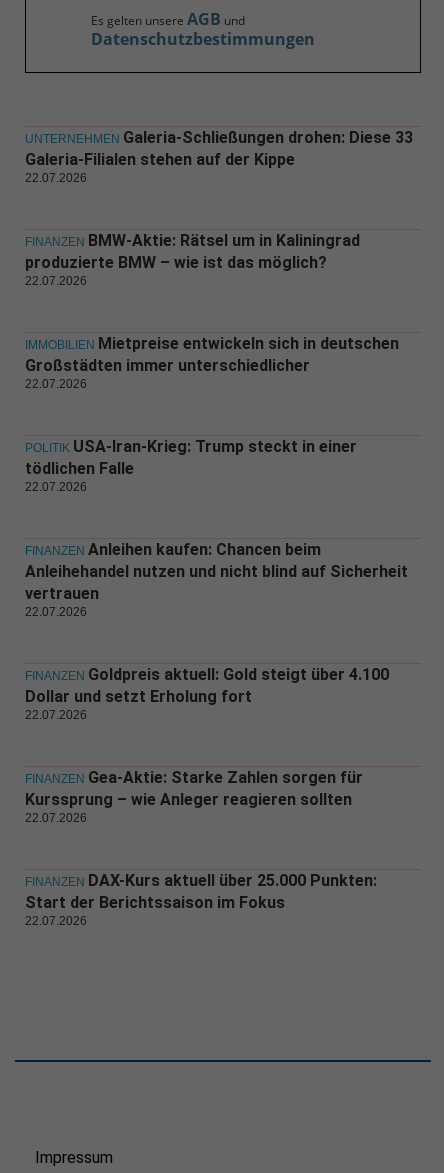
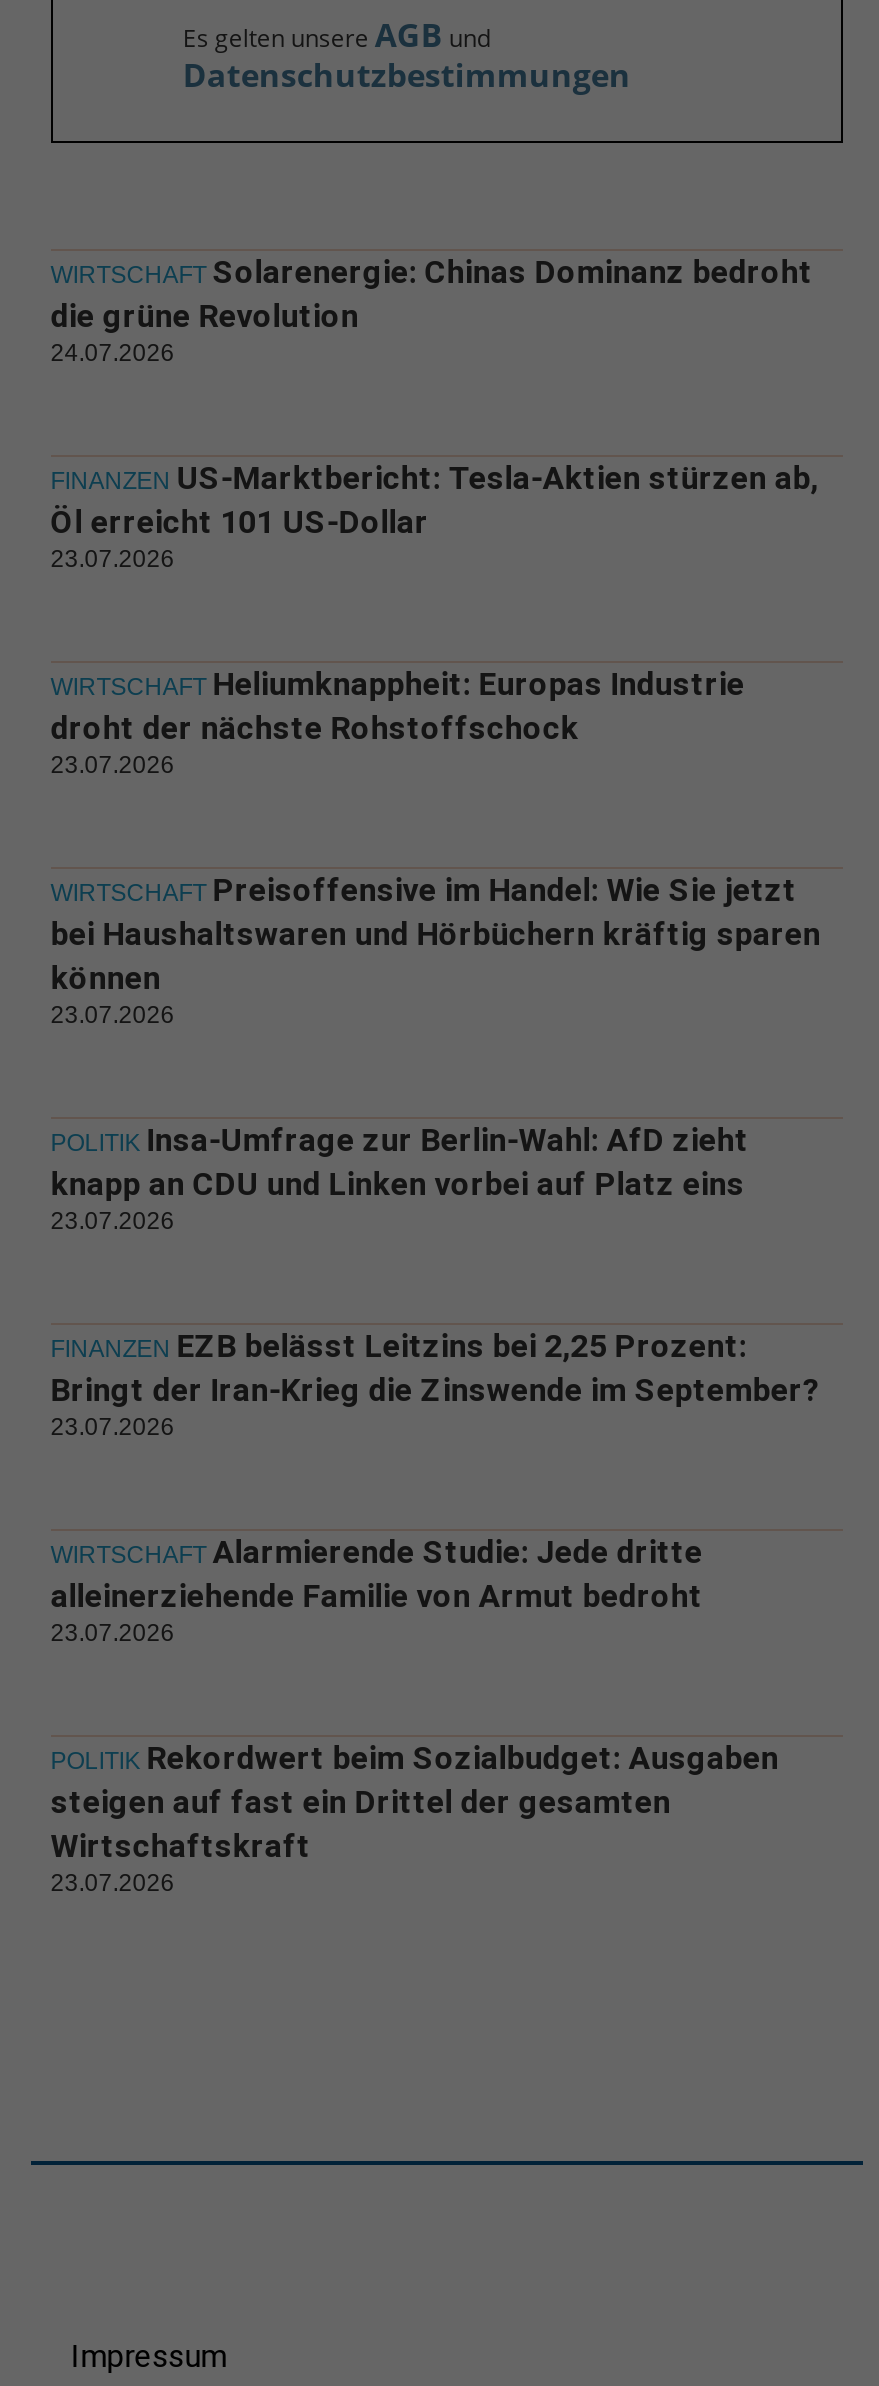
[25,128,413,185] UNTERNEHMEN Galeria-Schließungen drohen: Diese 33 | Galeria-Filialen stehen auf der Kippe | 22.07.2026 -> [50,253,812,367] WIRTSCHAFT Solarenergie: Chinas Dominanz bedroht | die grüne Revolution | 24.07.2026
[25,231,360,288] FINANZEN BMW-Aktie: Rätsel um in Kaliningrad | produzierte BMW – wie ist das möglich? | 22.07.2026 -> [50,459,818,573] FINANZEN US-Marktbericht: Tesla-Aktien stürzen ab, | Öl erreicht 101 US-Dollar | 23.07.2026
[25,334,399,391] IMMOBILIEN Mietpreise entwickeln sich in deutschen | Großstädten immer unterschiedlicher | 22.07.2026 -> [50,665,744,779] WIRTSCHAFT Heliumknappheit: Europas Industrie | droht der nächste Rohstoffschock | 23.07.2026
[25,437,357,494] POLITIK USA-Iran-Krieg: Trump steckt in einer | tödlichen Falle | 22.07.2026 -> [50,871,820,1029] WIRTSCHAFT Preisoffensive im Handel: Wie Sie jetzt | bei Haushaltswaren und Hörbüchern kräftig sparen | können | 23.07.2026
[25,540,408,619] FINANZEN Anleihen kaufen: Chancen beim | Anleihehandel nutzen und nicht blind auf Sicherheit | vertrauen | 22.07.2026 -> [50,1121,748,1235] POLITIK Insa-Umfrage zur Berlin-Wahl: AfD zieht | knapp an CDU und Linken vorbei auf Platz eins | 23.07.2026
[25,665,389,722] FINANZEN Goldpreis aktuell: Gold steigt über 4.100 | Dollar und setzt Erholung fort | 22.07.2026 -> [50,1327,820,1441] FINANZEN EZB belässt Leitzins bei 2,25 Prozent: | Bringt der Iran-Krieg die Zinswende im September? | 23.07.2026
[25,768,363,825] FINANZEN Gea-Aktie: Starke Zahlen sorgen für | Kurssprung – wie Anleger reagieren sollten | 22.07.2026 -> [50,1533,702,1647] WIRTSCHAFT Alarmierende Studie: Jede dritte | alleinerziehende Familie von Armut bedroht | 23.07.2026
[25,871,377,928] FINANZEN DAX-Kurs aktuell über 25.000 Punkten: | Start der Berichtssaison im Fokus | 22.07.2026 -> [50,1739,778,1897] POLITIK Rekordwert beim Sozialbudget: Ausgaben | steigen auf fast ein Drittel der gesamten | Wirtschaftskraft | 23.07.2026

